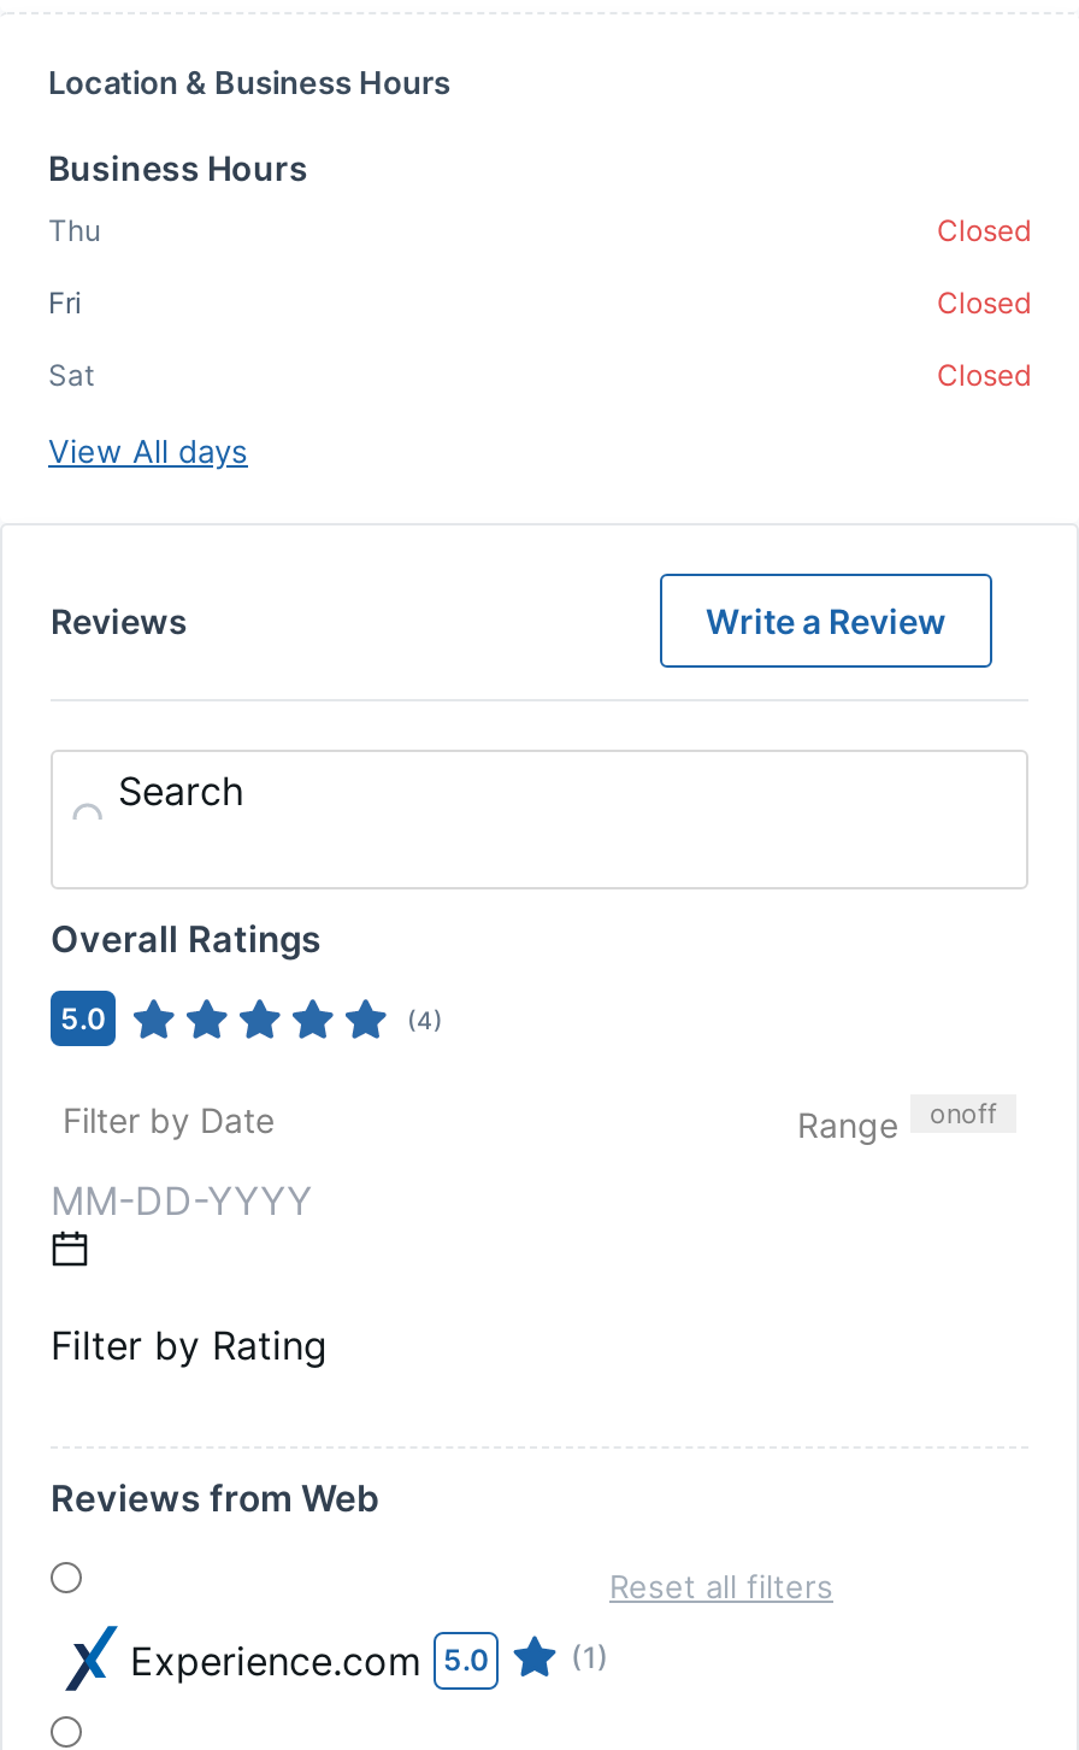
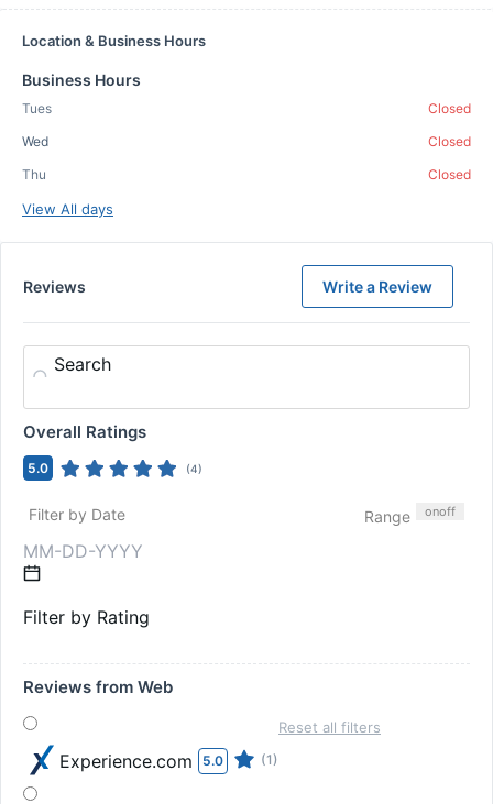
moved [48,212,101,248] -> [22,166,46,183]: Thu
none -> [22,100,52,117] Tues
[48,284,82,321] Fri -> [22,133,48,150] Wed
[48,357,94,393] Sat -> none

